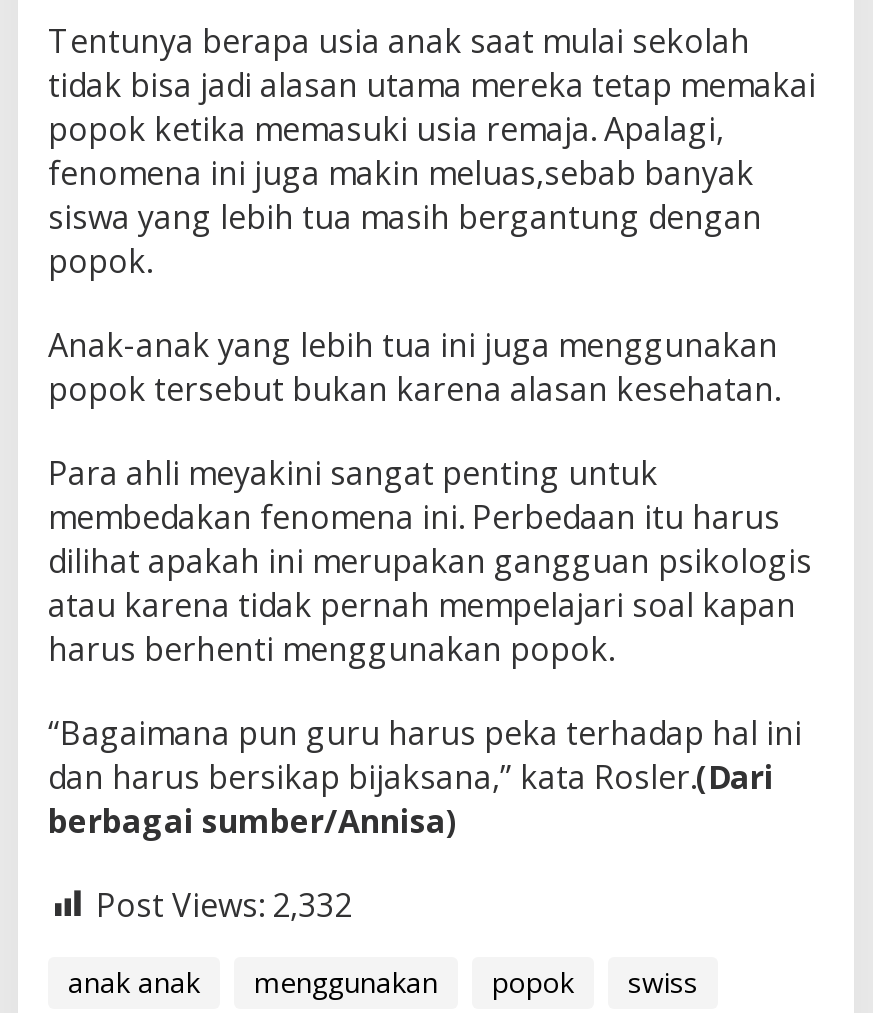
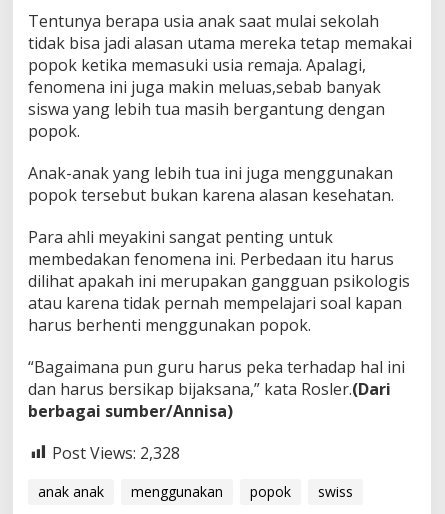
[96,882,352,926] Post Views: 2,332 -> [52,441,180,463] Post Views: 2,328

